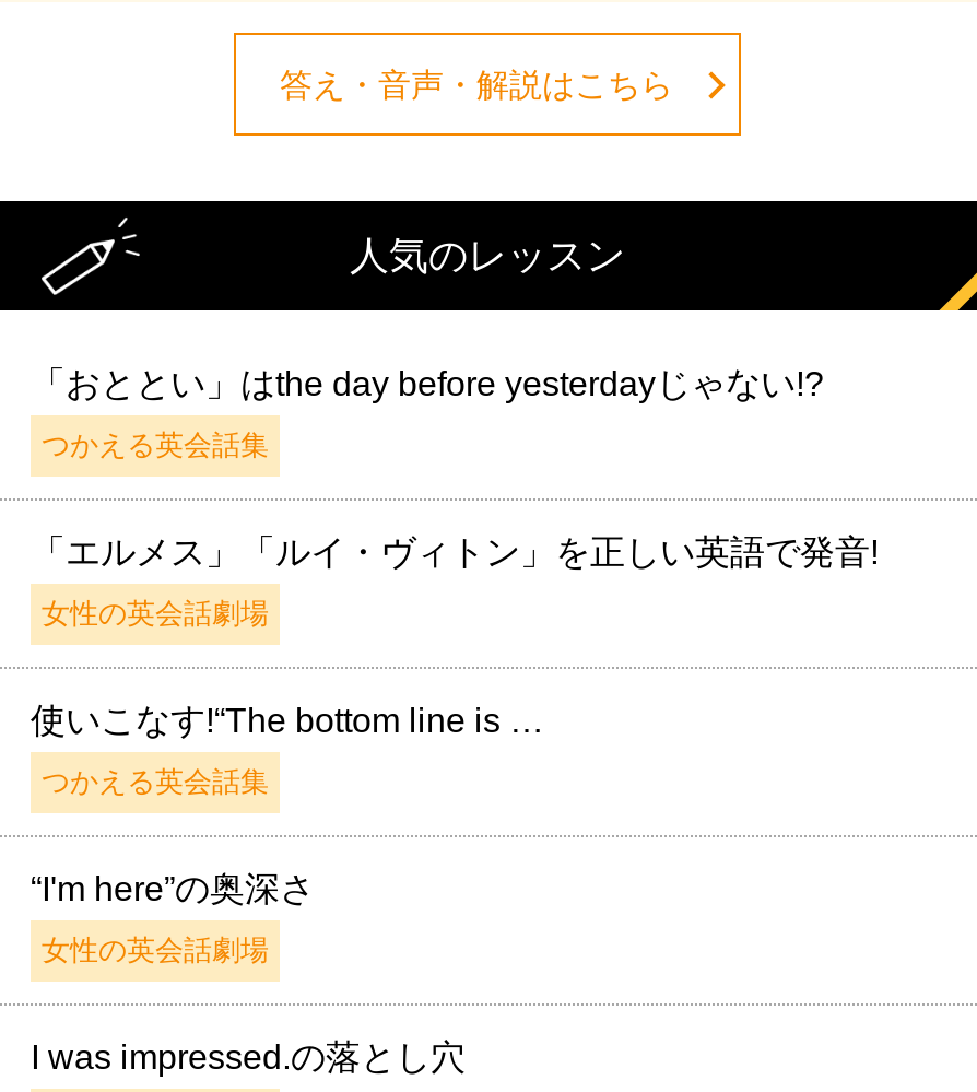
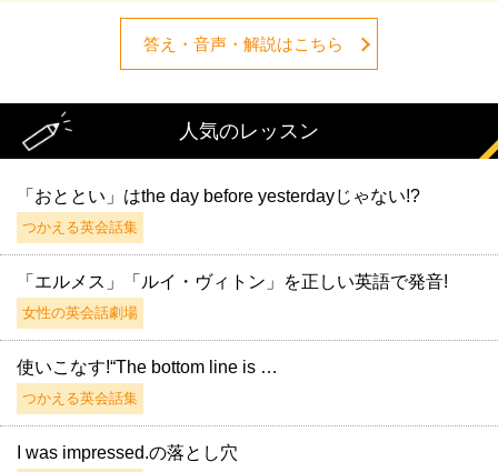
[31,870,315,966] “I'm here”の奥深さ | 女性の英会話劇場 -> none

